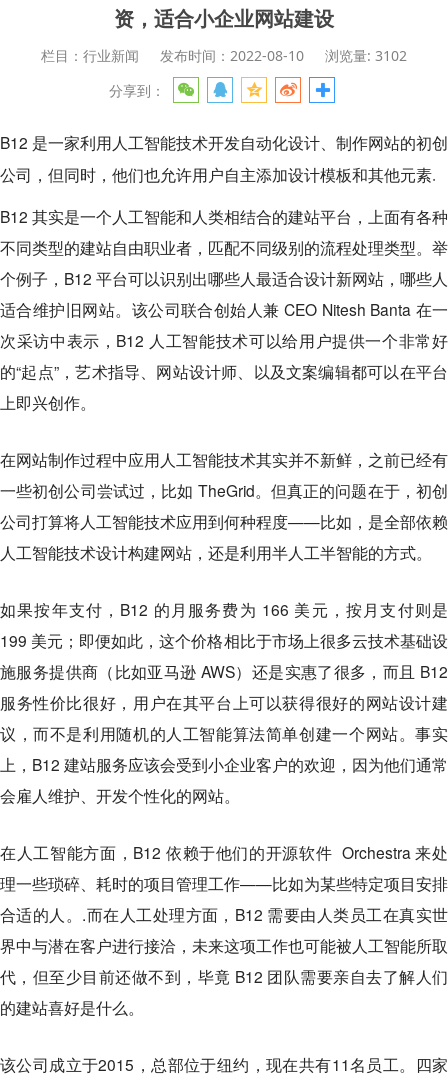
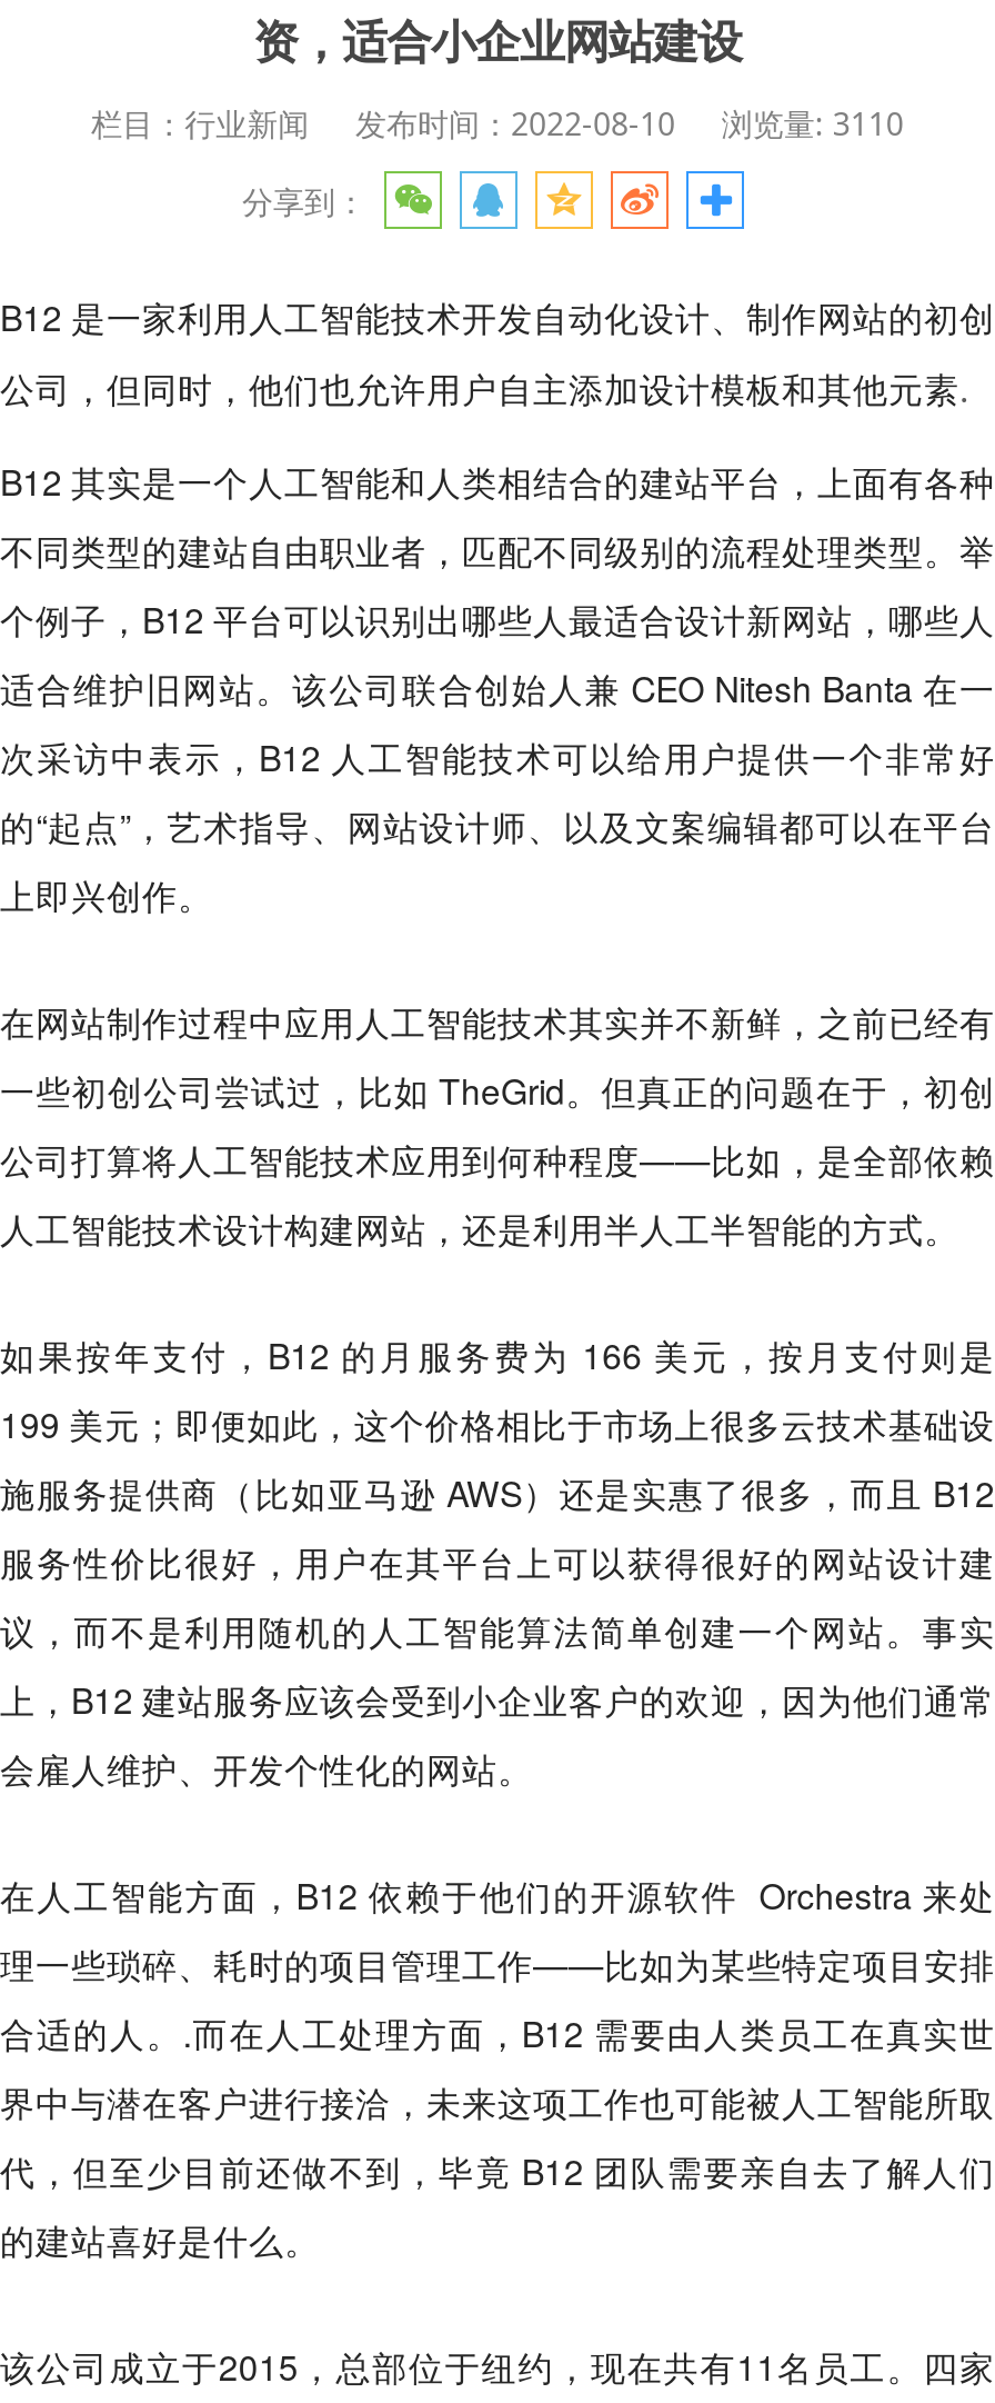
[41,46,407,65] 栏目：行业新闻 发布时间：2022-08-10 浏览量: 3102 -> [91,102,904,144] 栏目：行业新闻 发布时间：2022-08-10 浏览量: 3110

